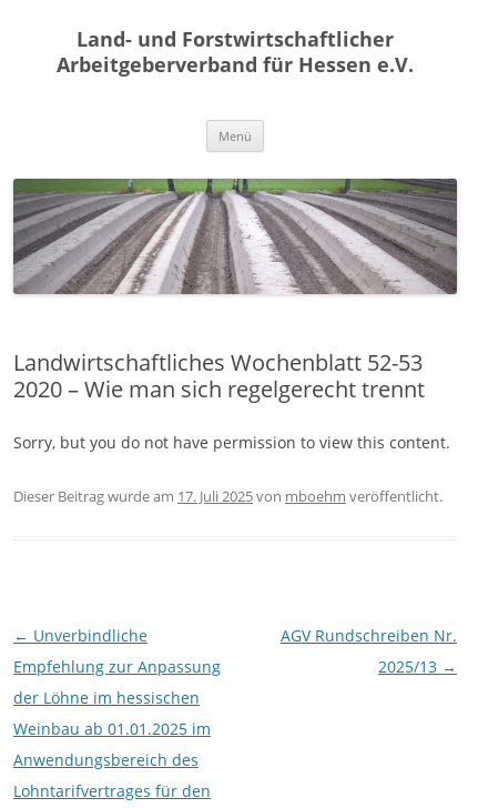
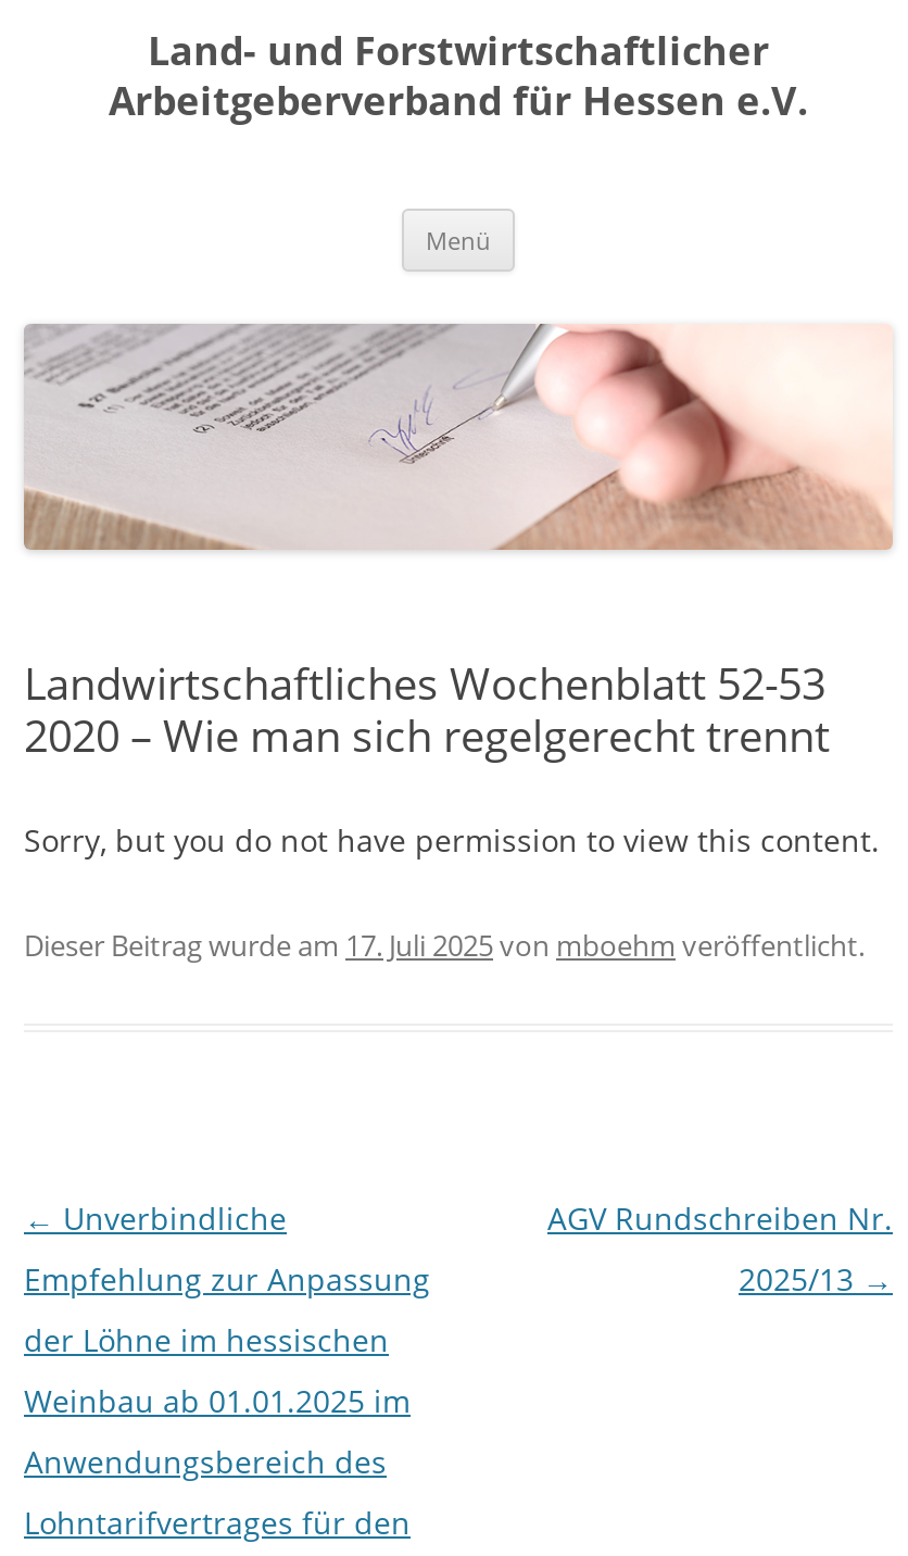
[12,178,458,295] [image] -> [24,322,895,552] [image]

